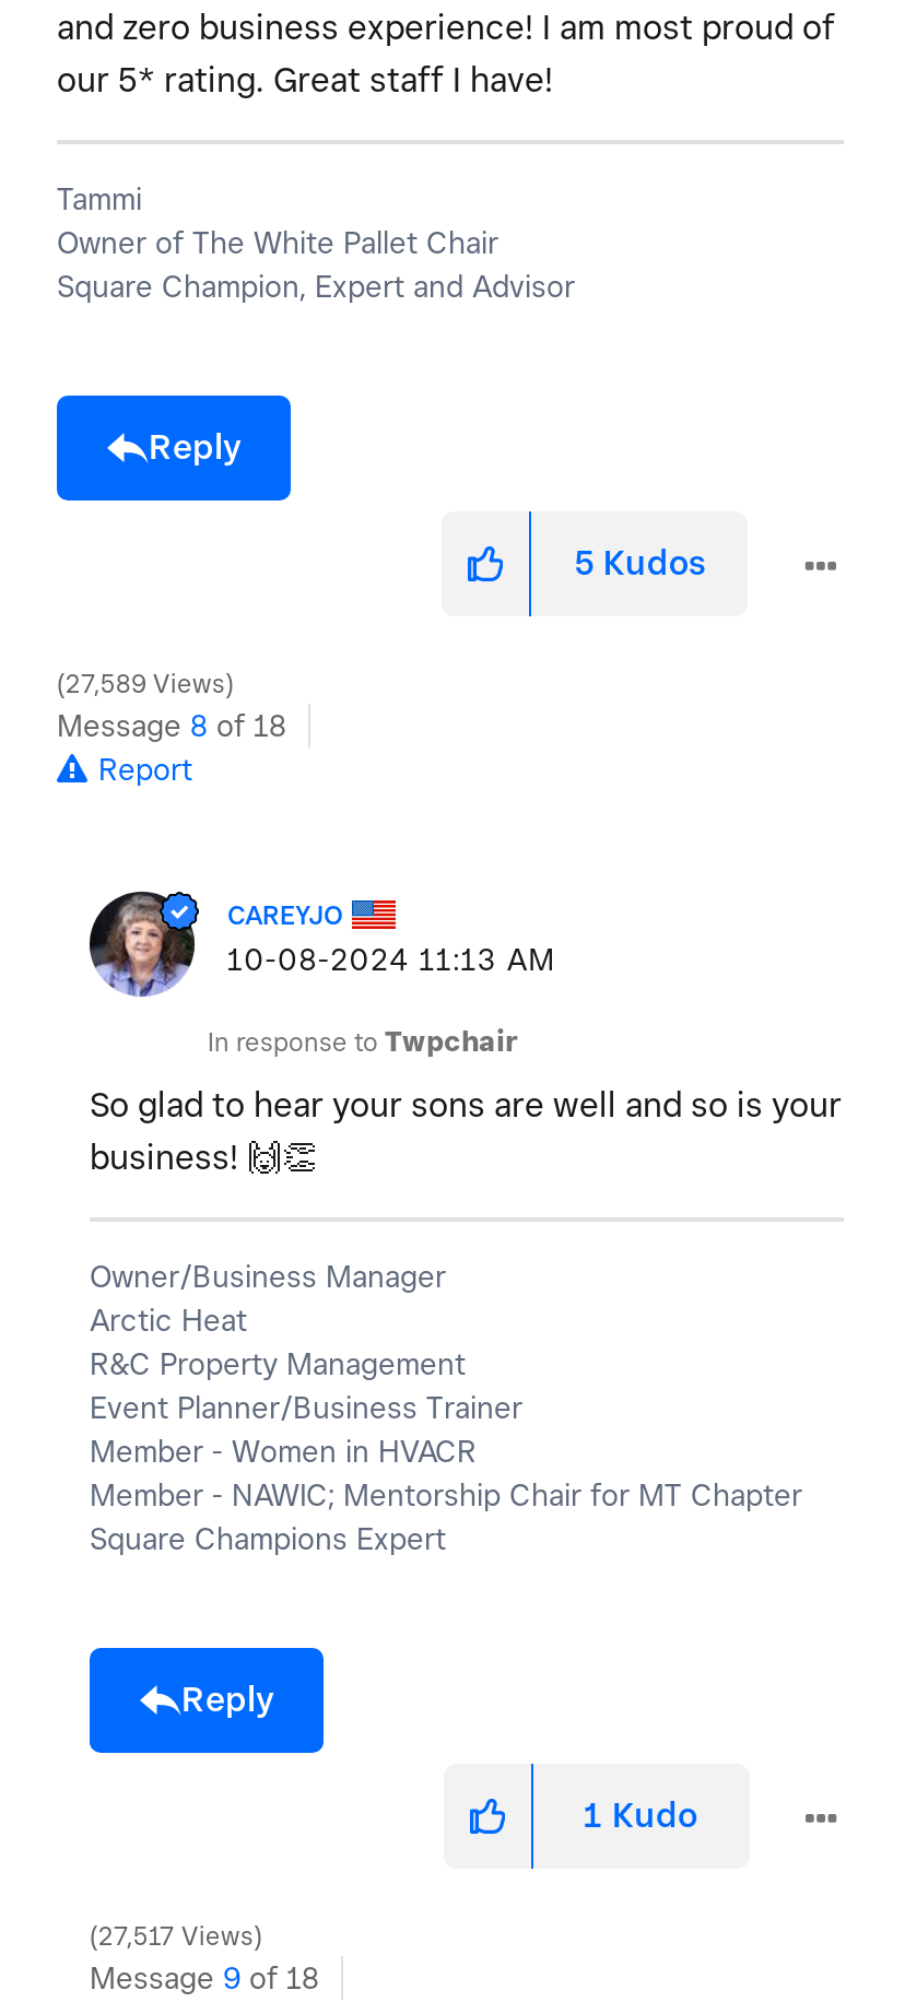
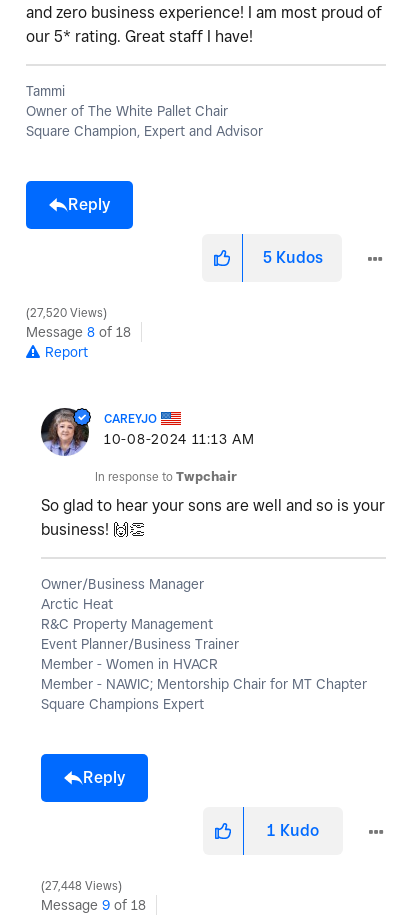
[59,669,232,699] 27,589 Views -> [27,306,106,320] 27,520 Views
[92,1921,260,1952] 27,517 Views -> [42,879,121,893] 27,448 Views

